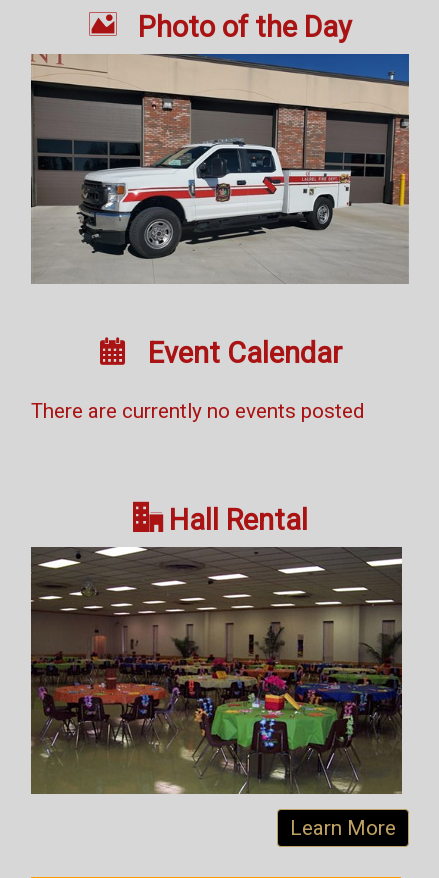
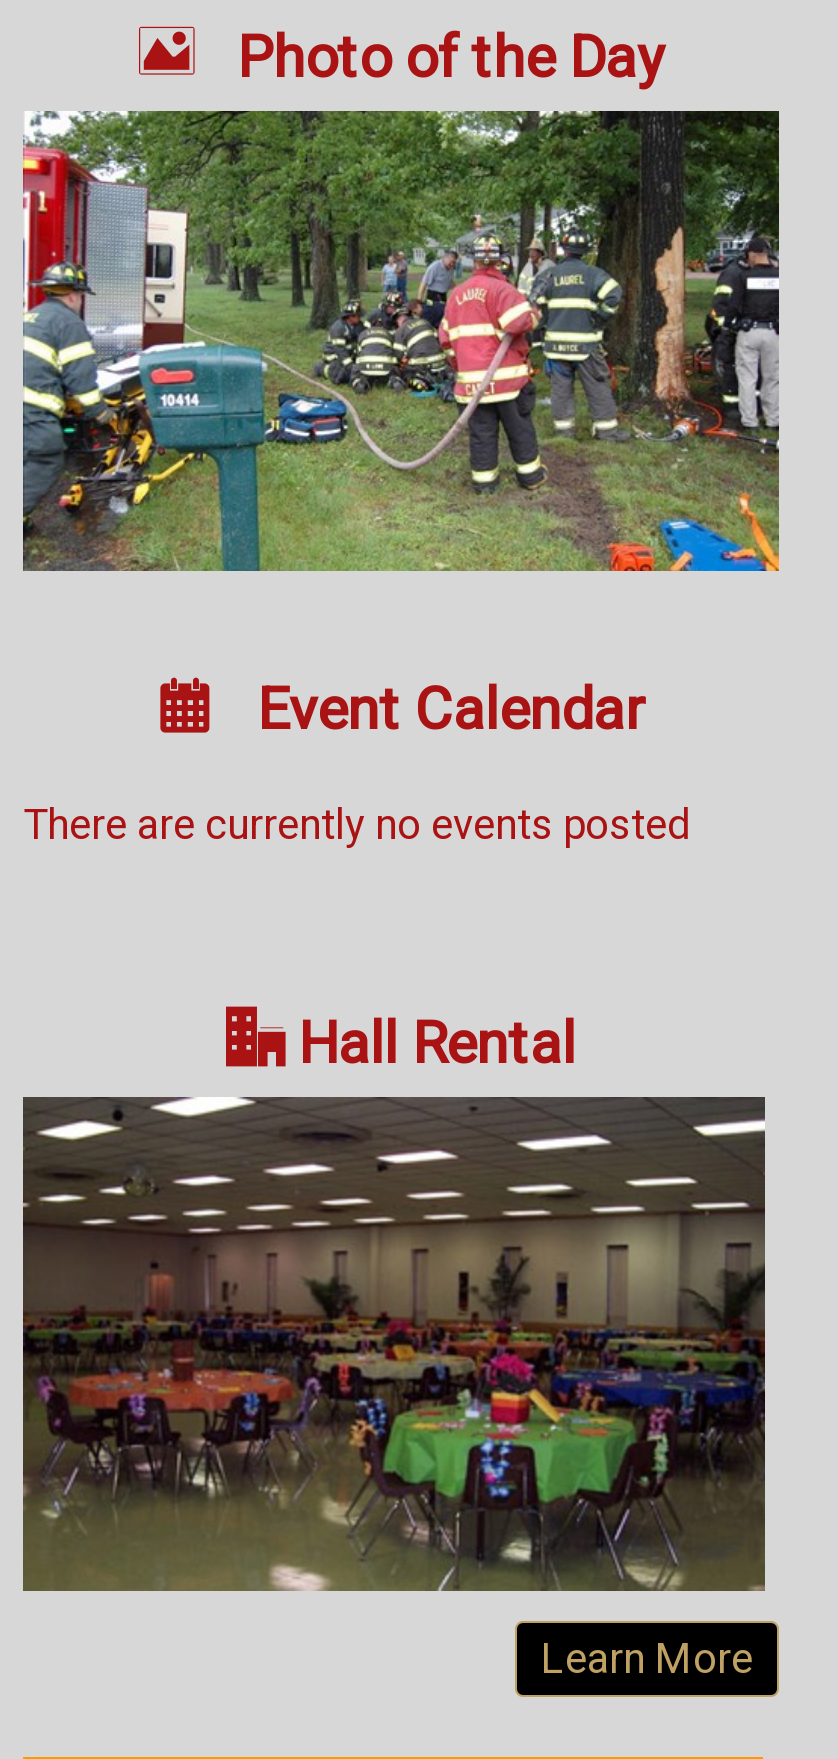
[30,53,410,284] [image] -> [21,109,781,573] [image]

